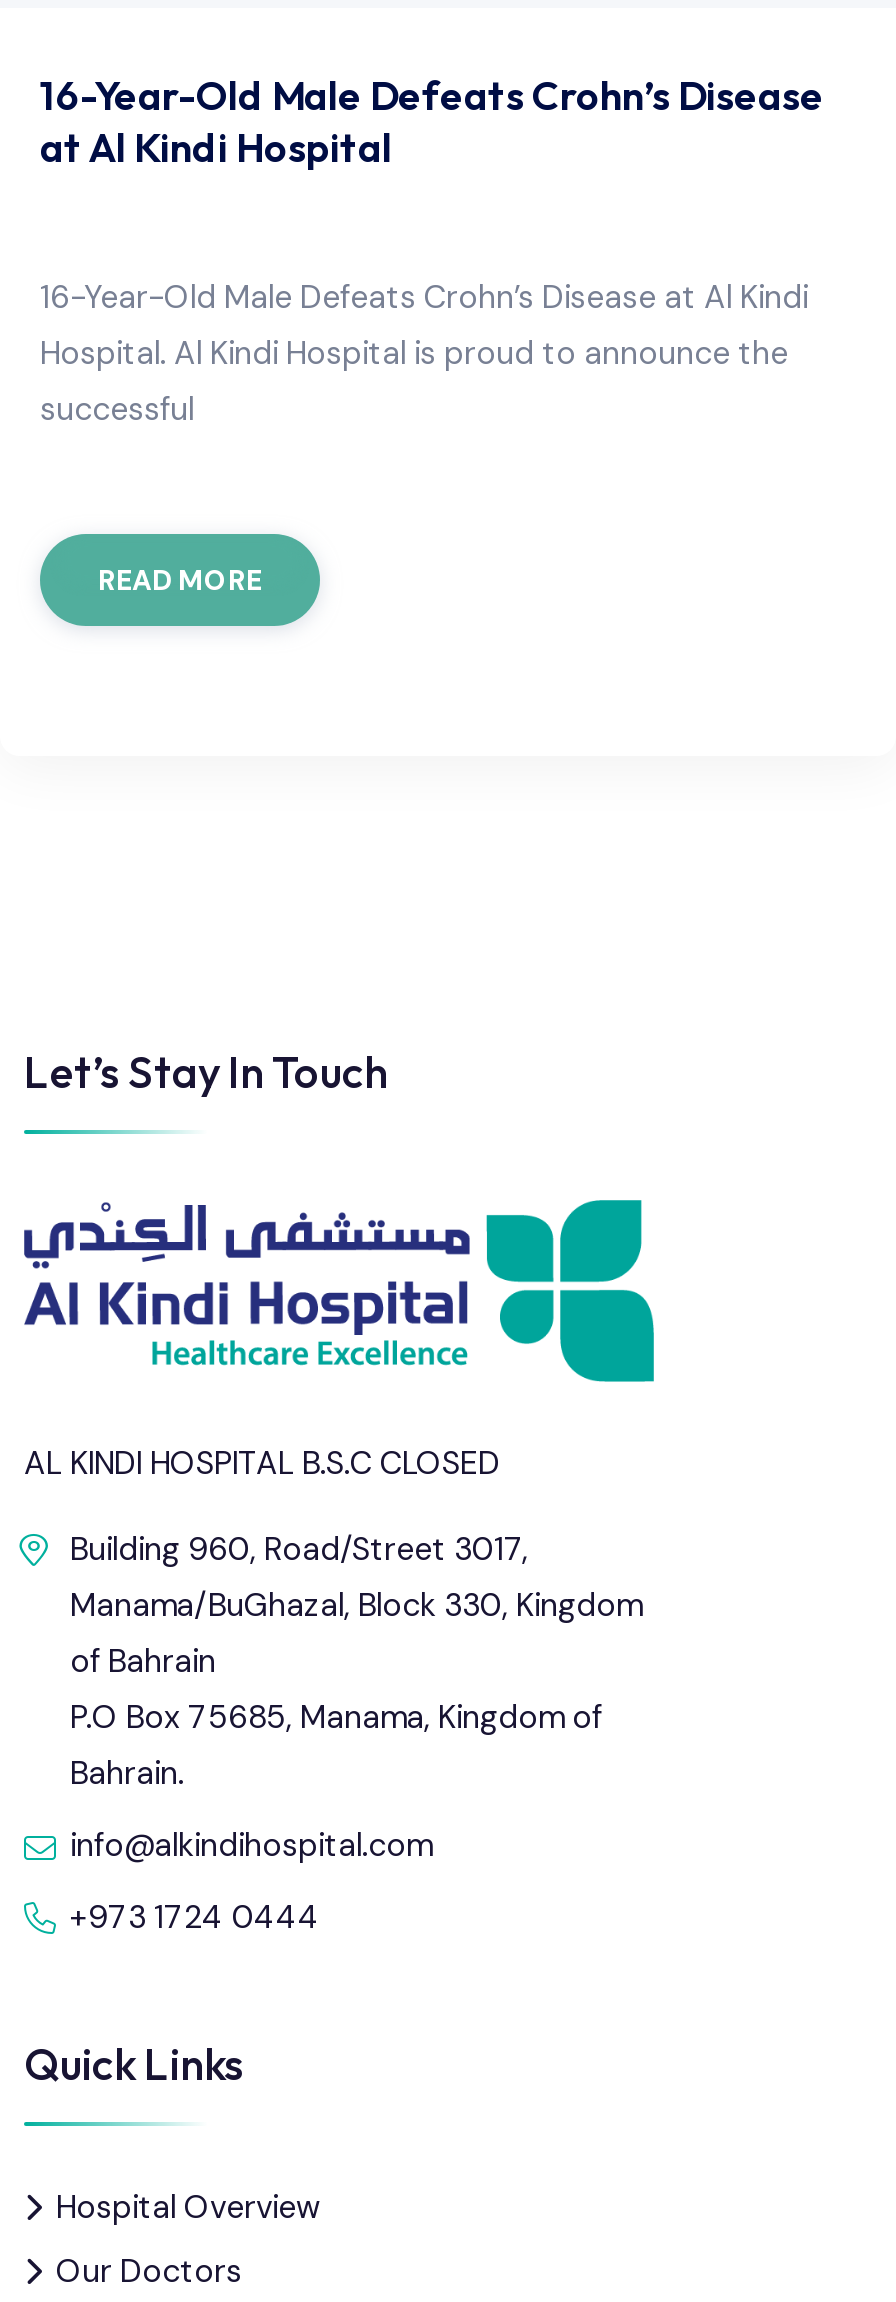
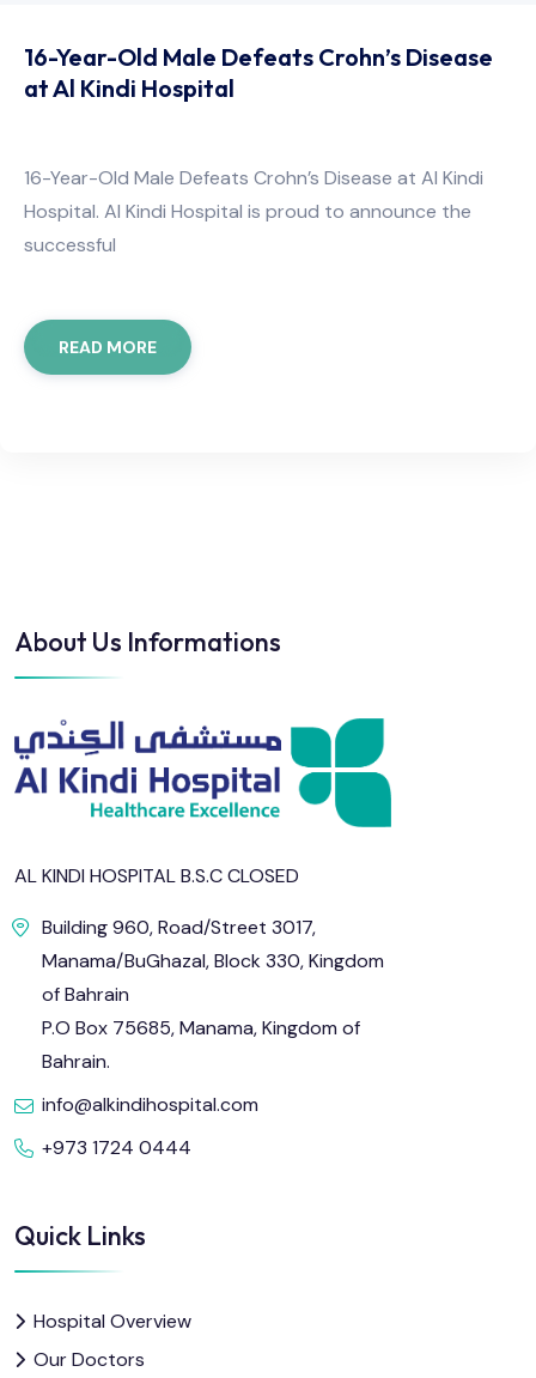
[24,1044,388,1100] Let’s Stay In Touch -> [14,625,281,658] About Us Informations

